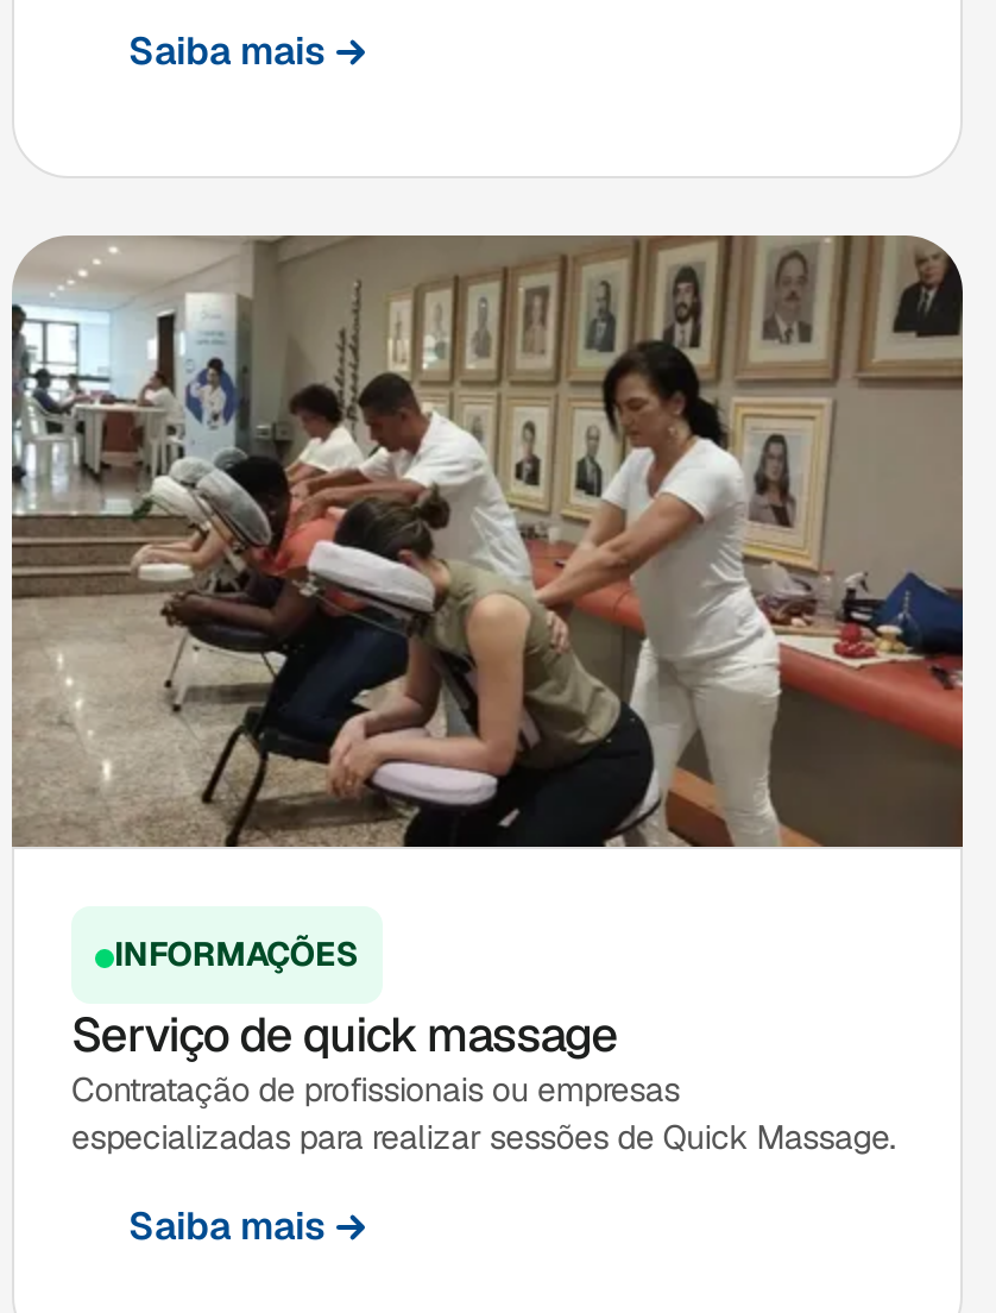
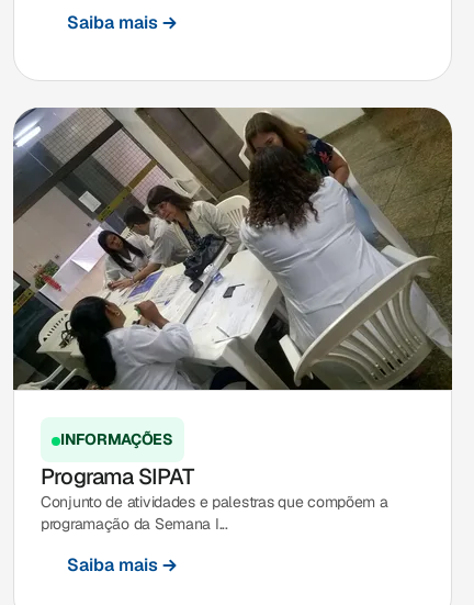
[12,235,965,849] [image] -> [13,108,453,390] [image]
[71,1003,896,1158] Serviço de quick massage | Contratação de profissionais ou empresas | especializadas para realizar sessões de Quick Massage. -> [41,462,388,533] Programa SIPAT | Conjunto de atividades e palestras que compõem a | programação da Semana I...

